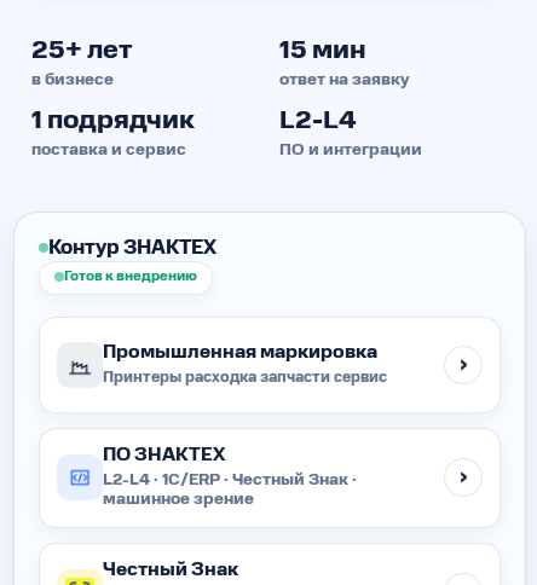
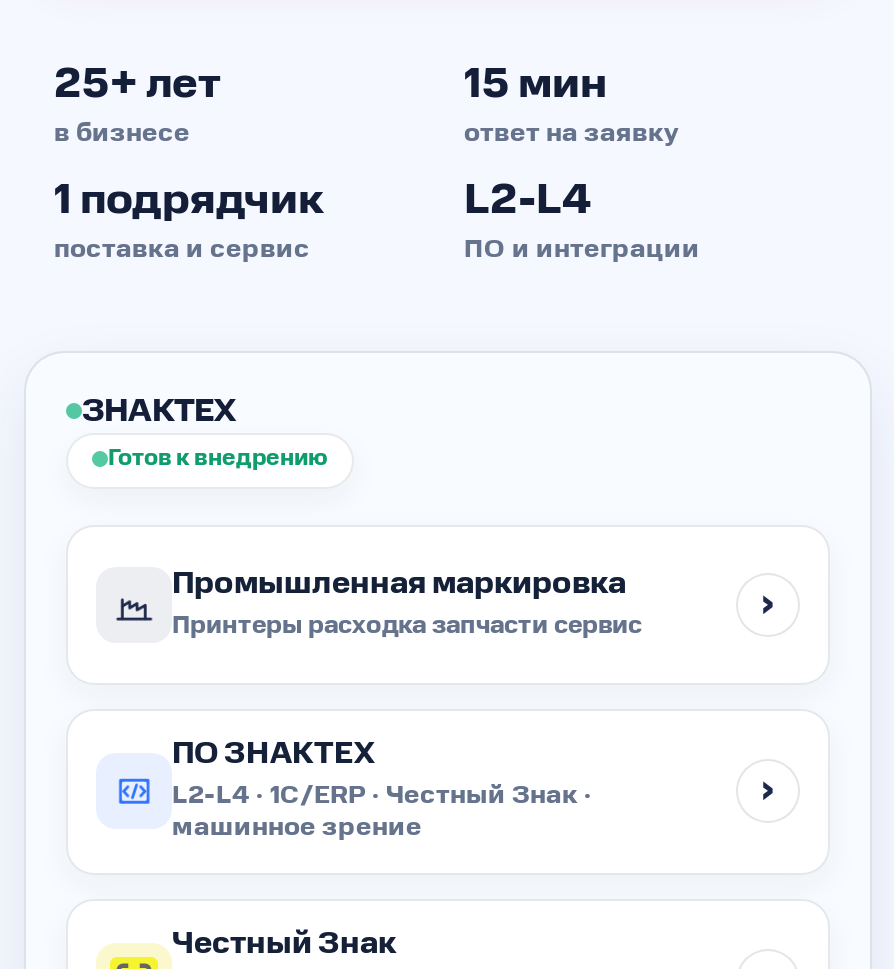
[48,239,216,258] Контур ЗНАКТЕХ -> [82,396,236,428] ЗНАКТЕХ

